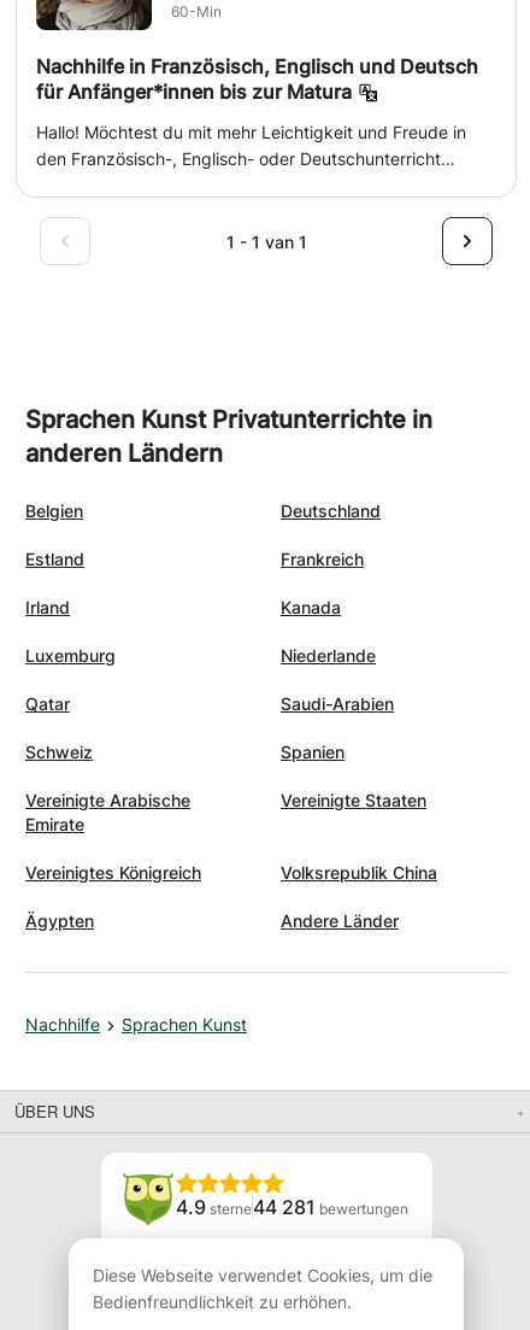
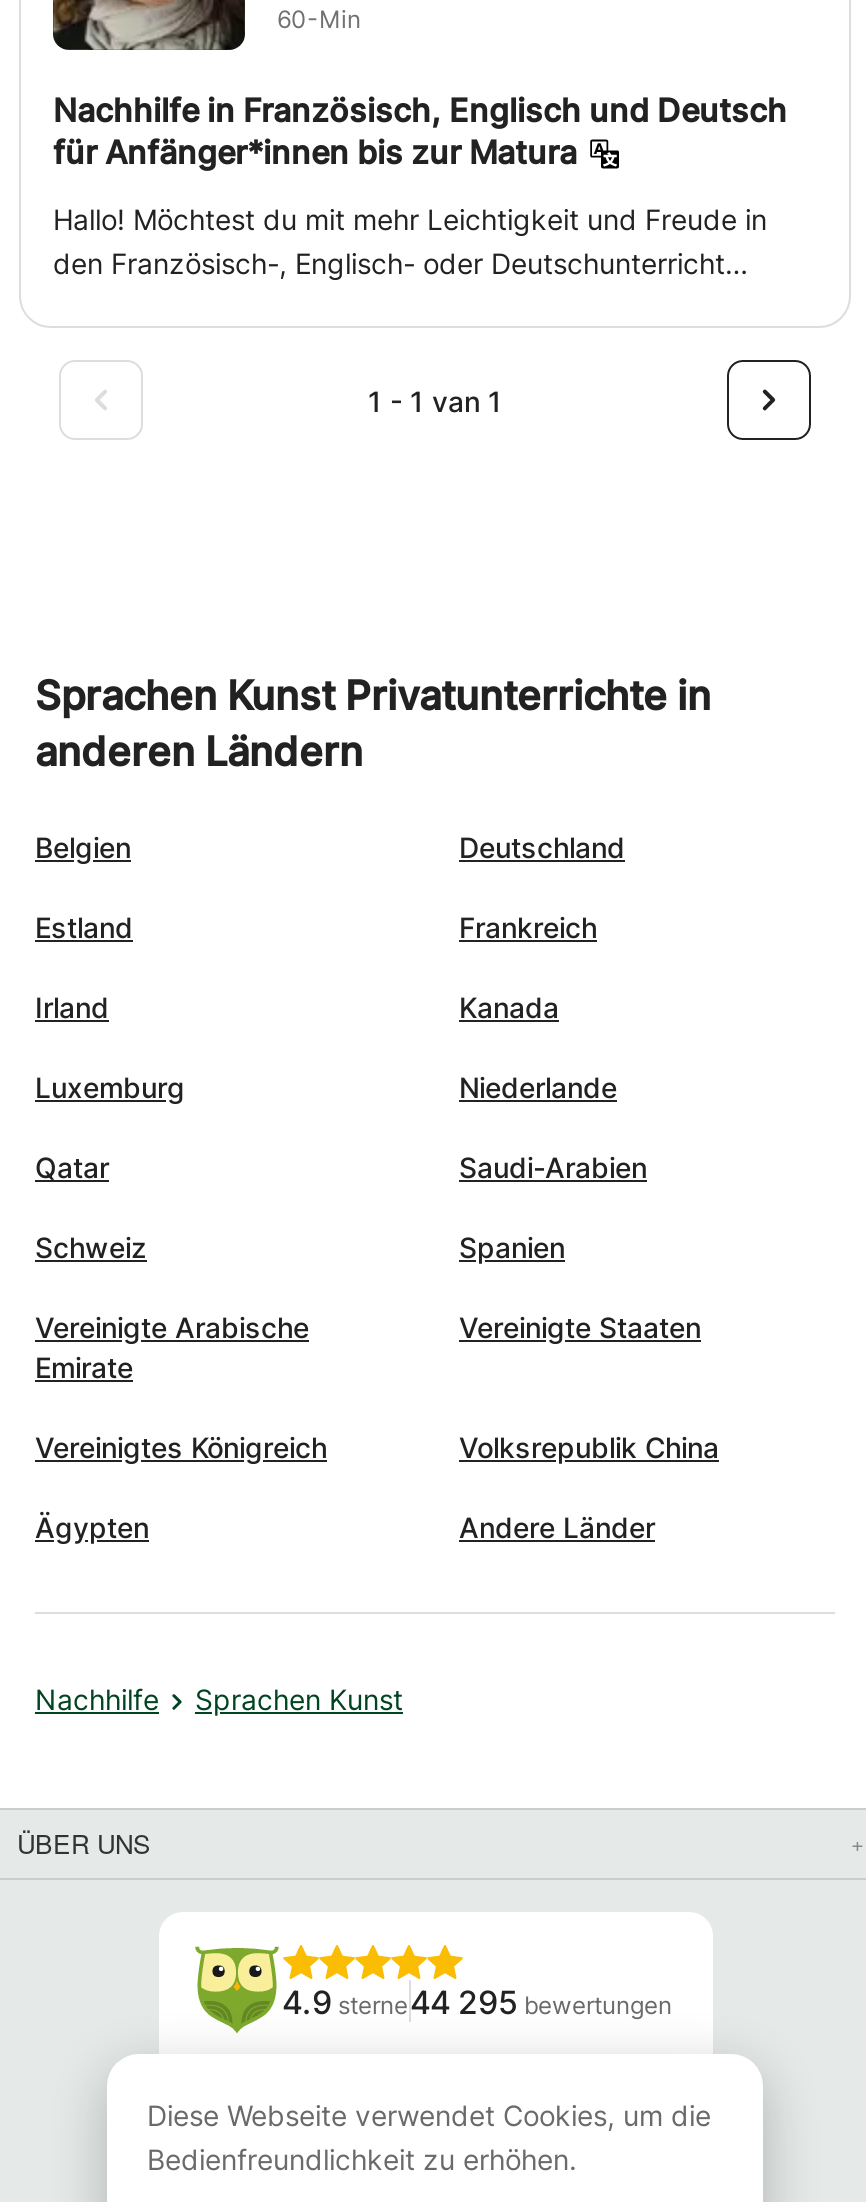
[175,1195,408,1219] 4.9 sterne44 281 bewertungen -> [282,1982,672,2022] 4.9 sterne44 295 bewertungen

